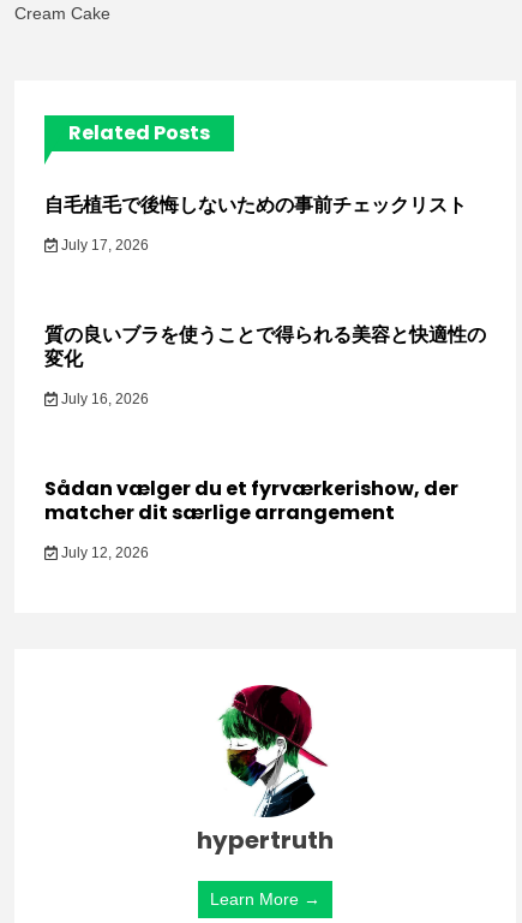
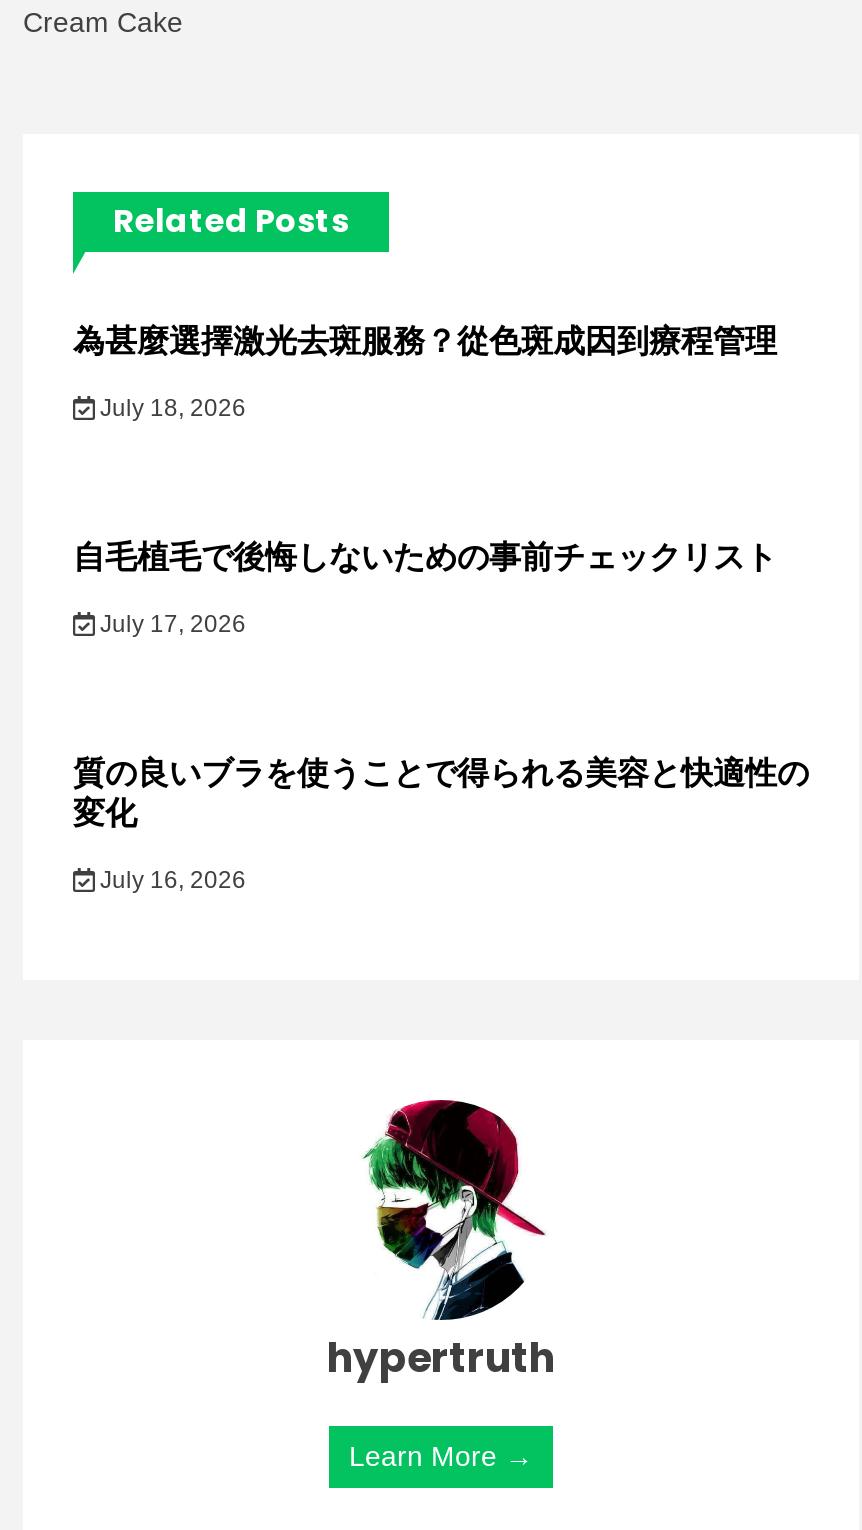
none -> [73,318,777,422] 為甚麼選擇激光去斑服務？從色斑成因到療程管理 | July 18, 2026
moved [44,191,486,407] -> [73,534,809,894]: 自毛植毛で後悔しないための事前チェックリスト | July 17, 2026 | 質の良いブラを使うことで得られる美容と快適性の | 変化 | July 16, 2026
[44,475,458,561] Sådan vælger du et fyrværkerishow, der | matcher dit særlige arrangement | July 12, 2026 -> none

